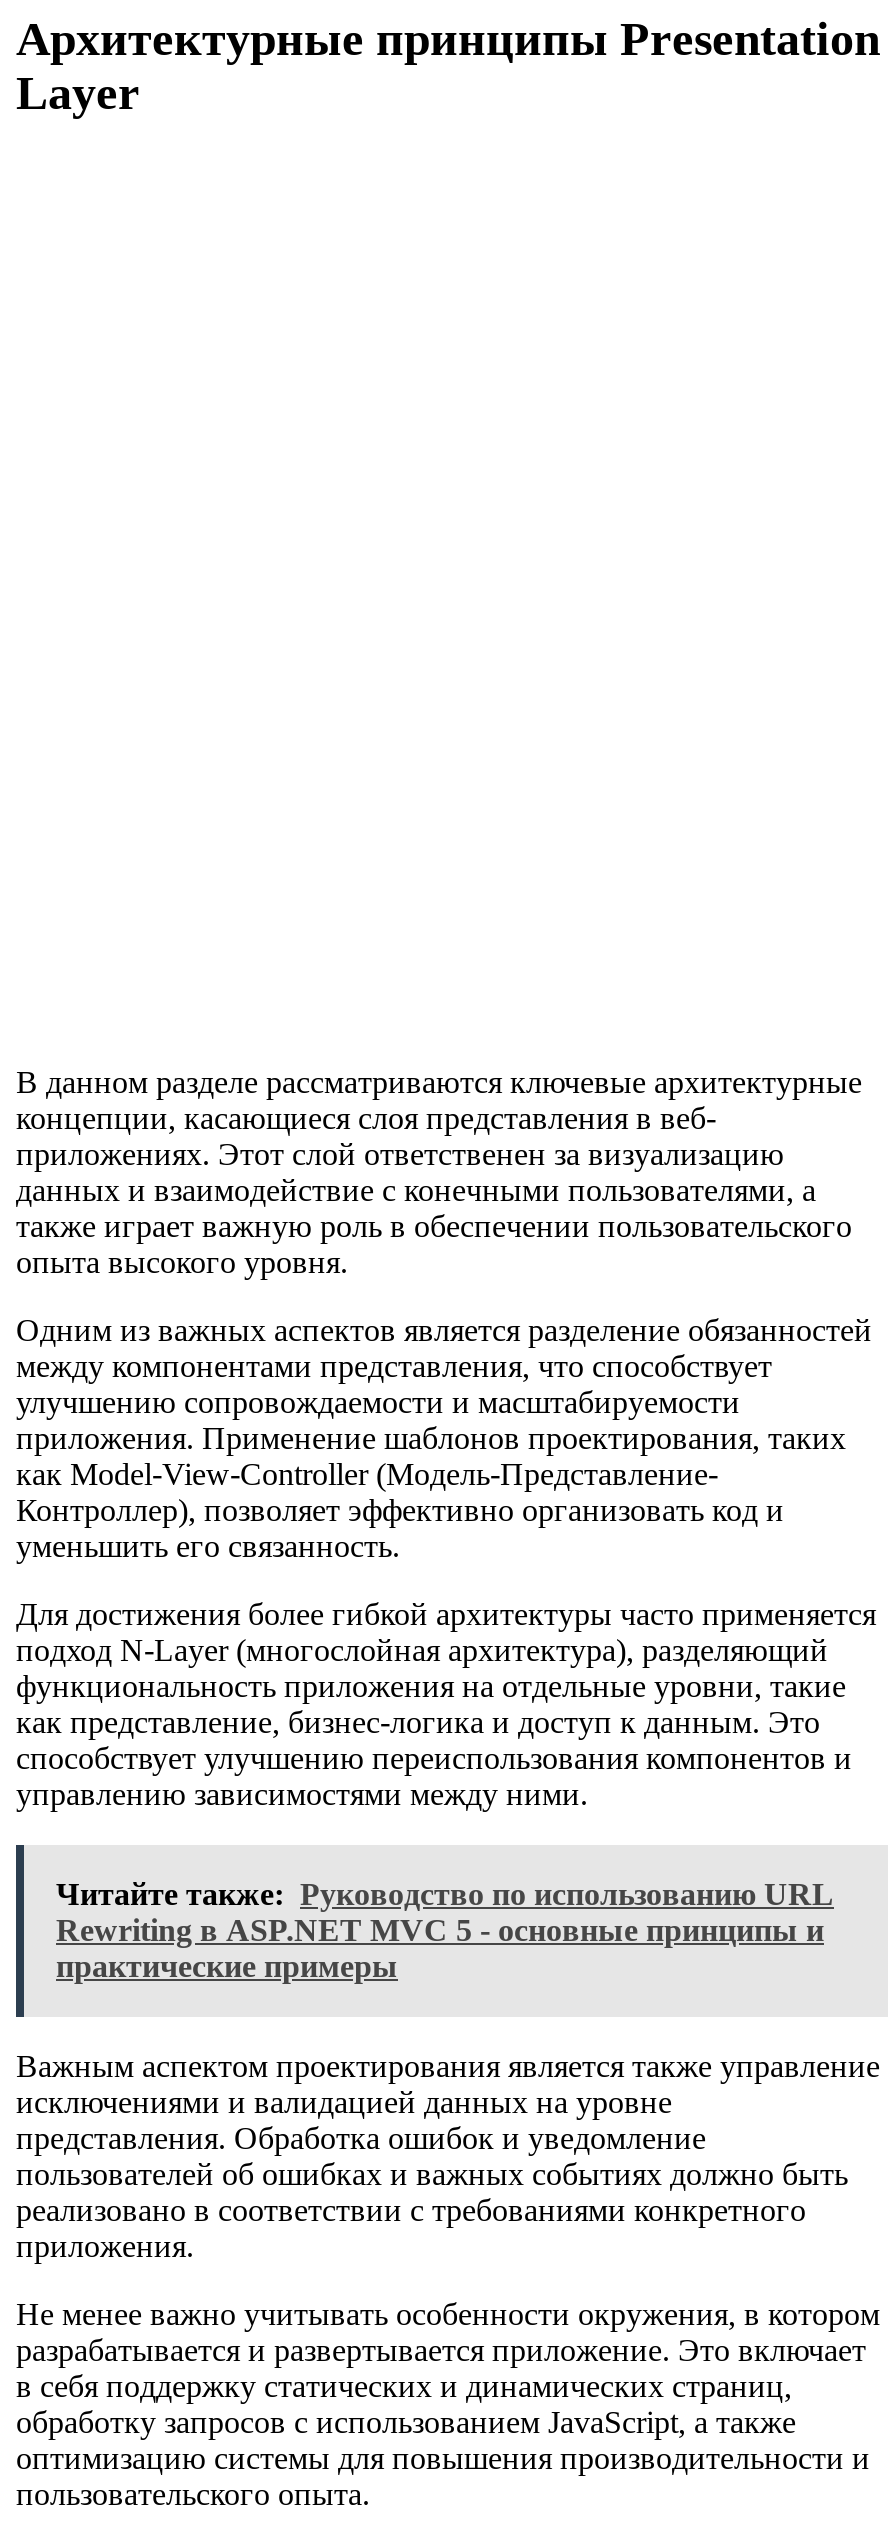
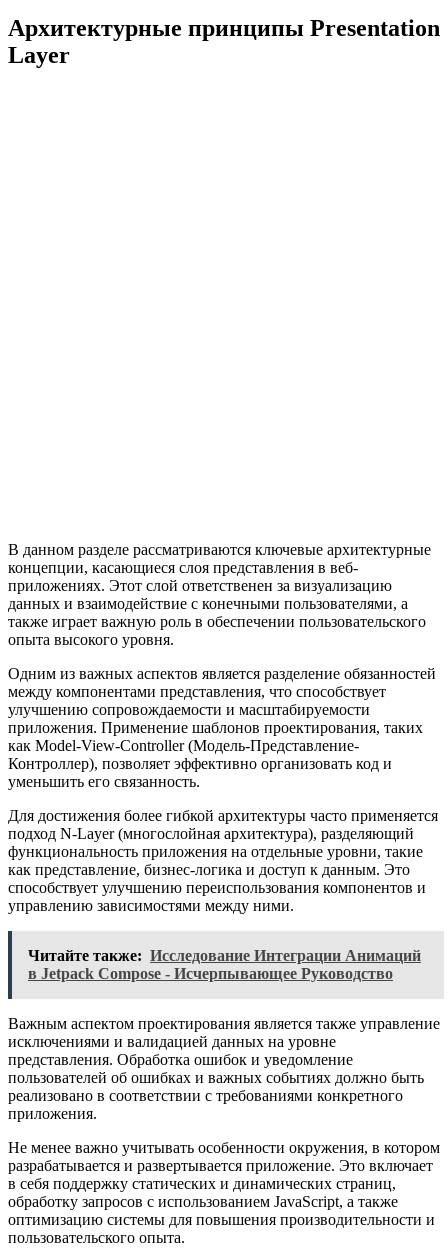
[56,1876,834,1982] Читайте также: Руководство по использованию URL | Rewriting в ASP.NET MVC 5 - основные принципы и | практические примеры -> [28,947,421,982] Читайте также: Исследование Интеграции Анимаций | в Jetpack Compose - Исчерпывающее Руководство

